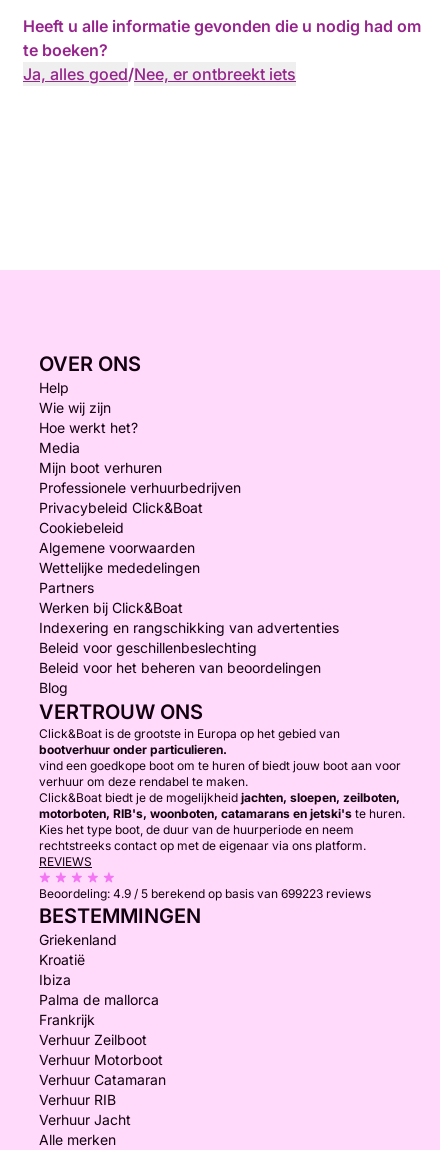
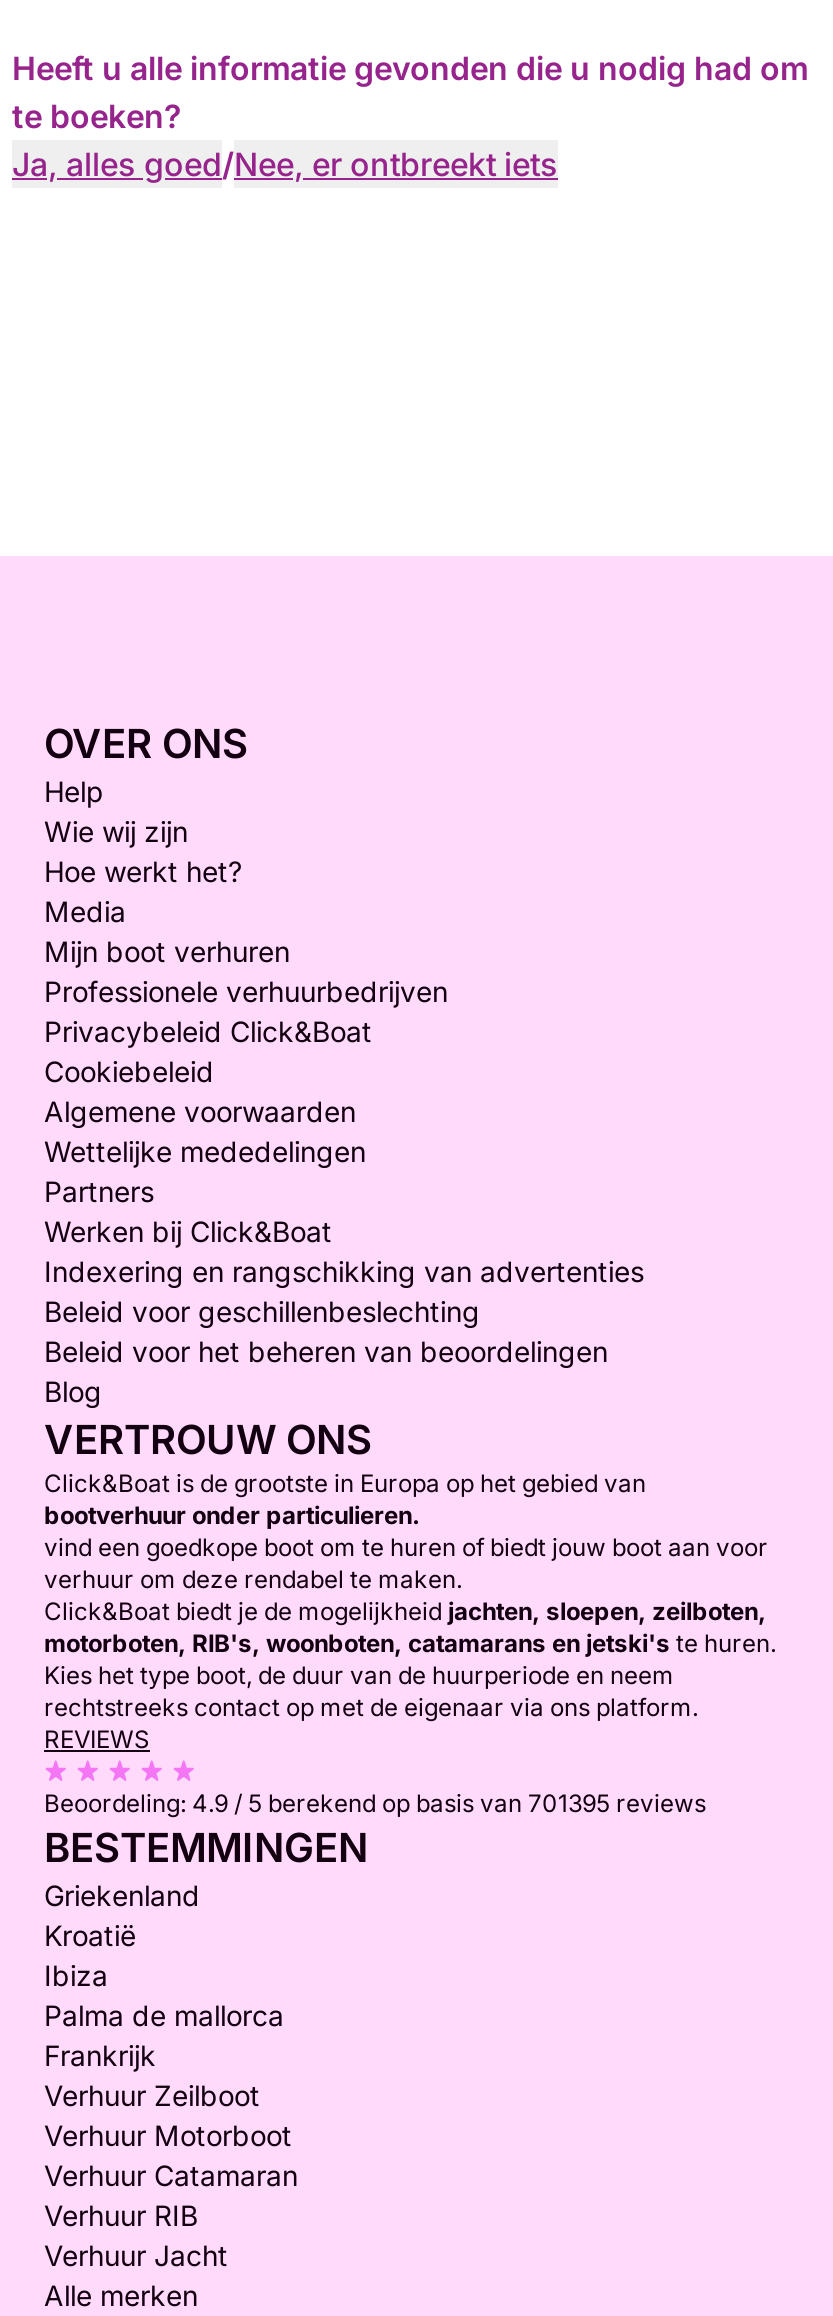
[39,886,371,901] Beoordeling: 4.9 / 5 berekend op basis van 699223 reviews -> [44,1788,706,1818] Beoordeling: 4.9 / 5 berekend op basis van 701395 reviews

